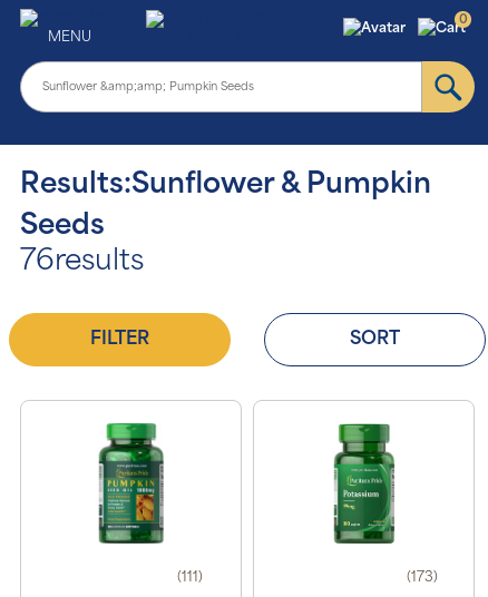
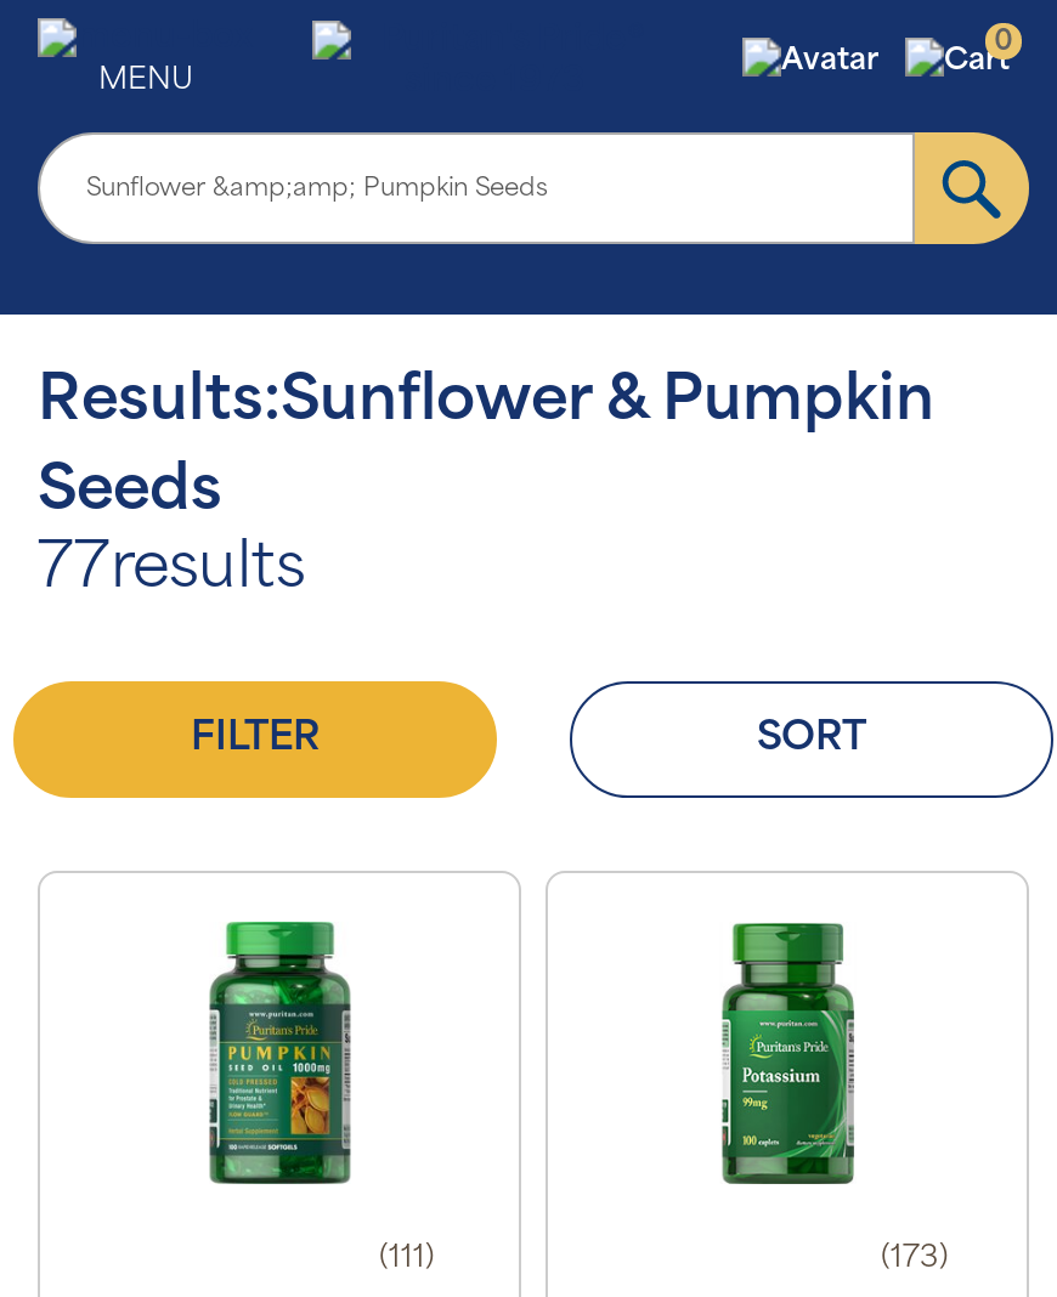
[20,249,144,277] 76results -> [38,541,305,602] 77results

